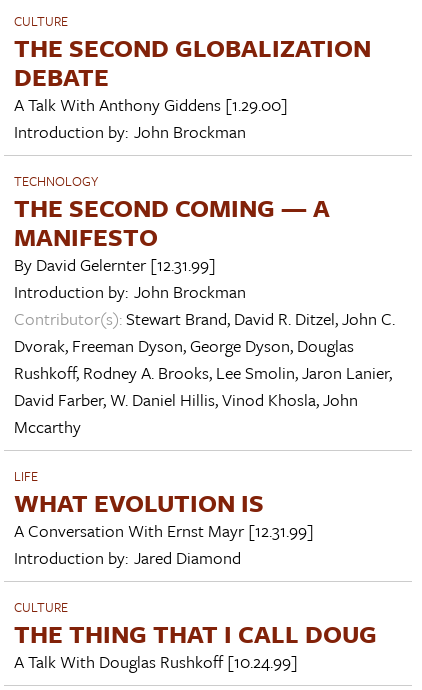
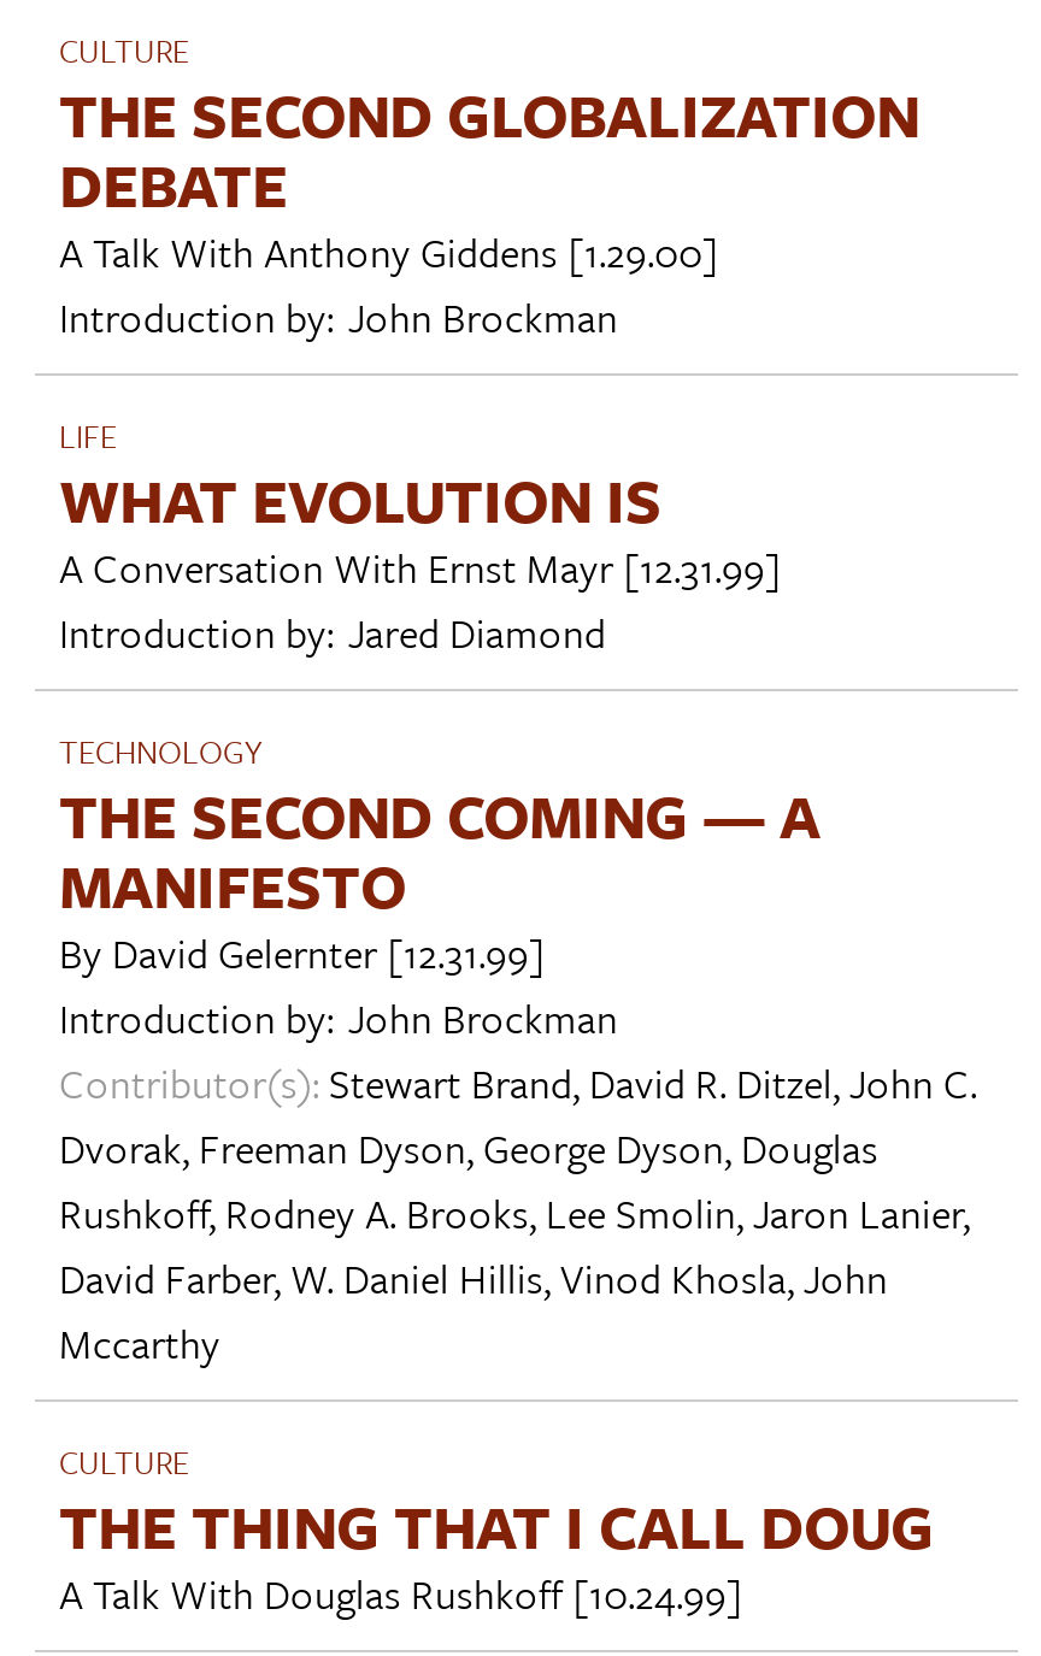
moved [14,171,395,439] -> [59,727,977,1372]: TECHNOLOGY | THE SECOND COMING — A | MANIFESTO | ... | David Farber, W. Daniel Hillis,Vinod Khosla,John | Mccarthy
moved [14,466,314,570] -> [59,411,782,662]: LIFE | WHAT EVOLUTION IS | A Conversation With Ernst Mayr [12.31.99] | Introduction by: Jared Diamond

